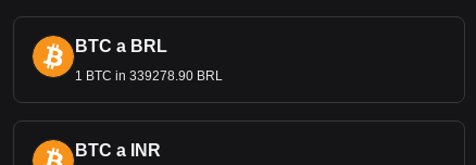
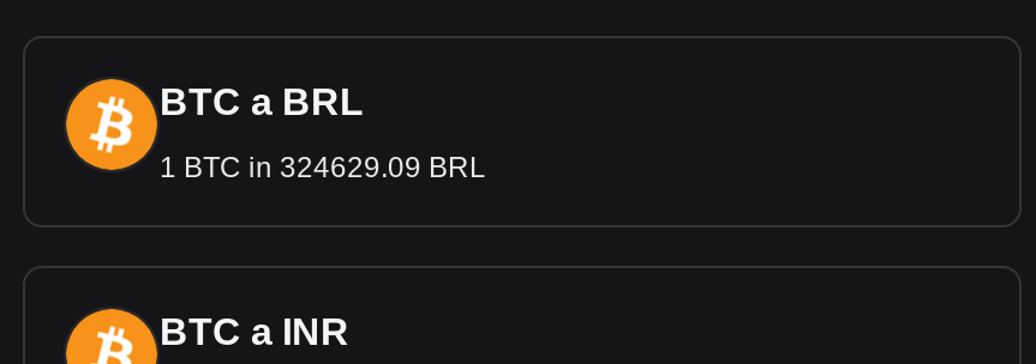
[75,68,223,84] 1 BTC in 339278.90 BRL -> [160,151,486,184] 1 BTC in 324629.09 BRL

